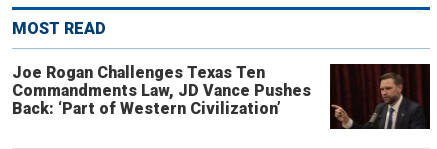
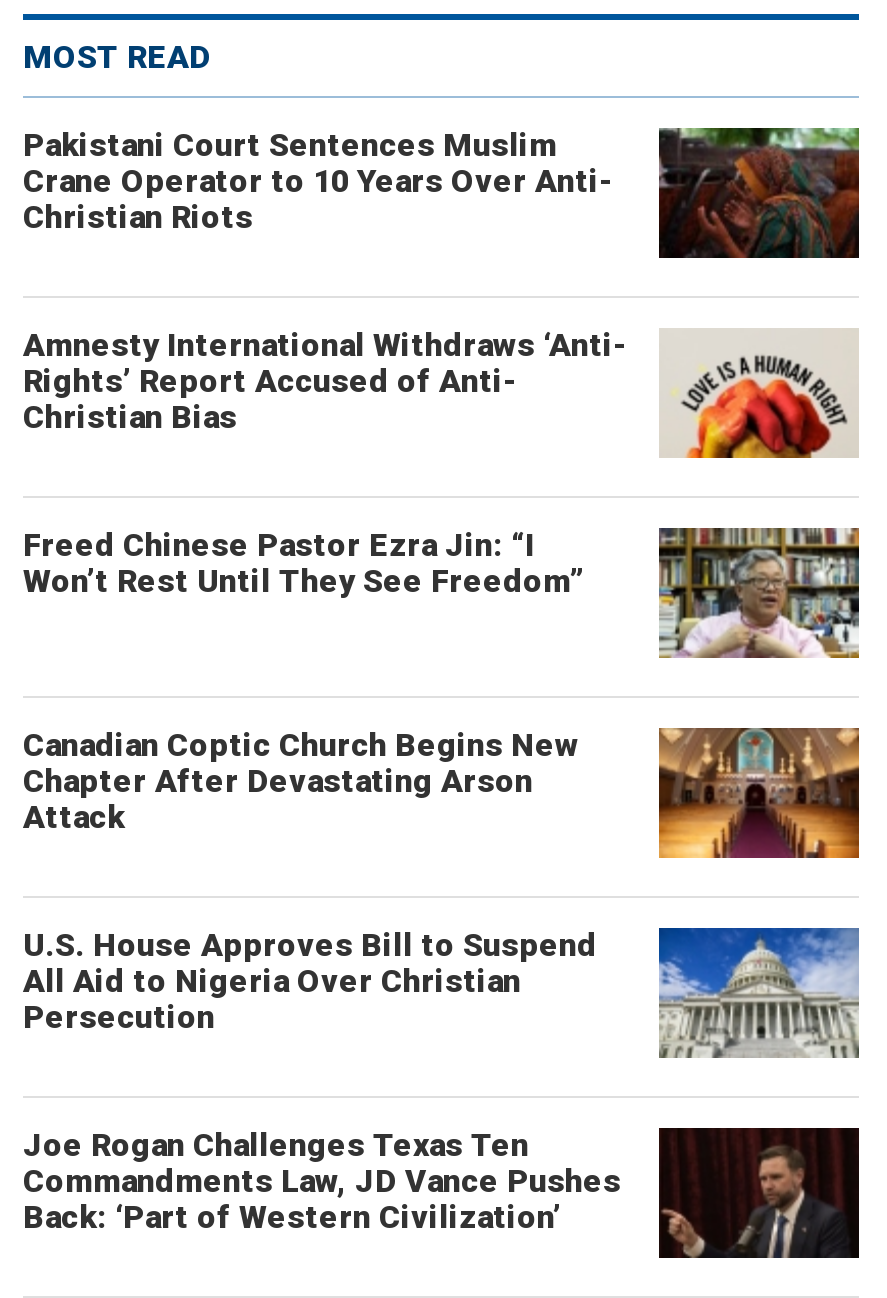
none -> [23,126,861,600] [image] | Pakistani Court Sentences Muslim | Crane Operator to 10 Years Over Anti- | Christian Riots | Amnesty International Withdraws ‘Anti- | Rights’ Report Accused of Anti- | Christian Bias | Freed Chinese Pastor Ezra Jin: “I | Won’t Rest Until They See Freedom”
none -> [23,726,861,1036] [image] | Canadian Coptic Church Begins New | Chapter After Devastating Arson | Attack | U.S. House Approves Bill to Suspend | All Aid to Nigeria Over Christian | Persecution
none -> [657,526,861,660] [image]
none -> [657,926,861,1060] [image]
none -> [661,330,857,460] [image]

